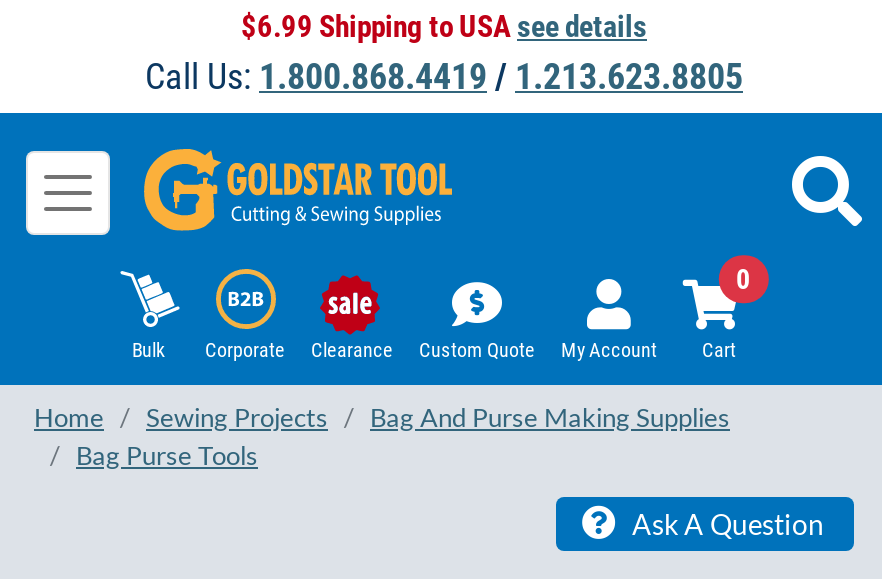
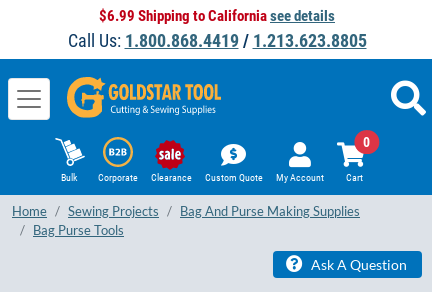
[241,9,647,45] $6.99 Shipping to USA see details -> [99,7,335,25] $6.99 Shipping to California see details

